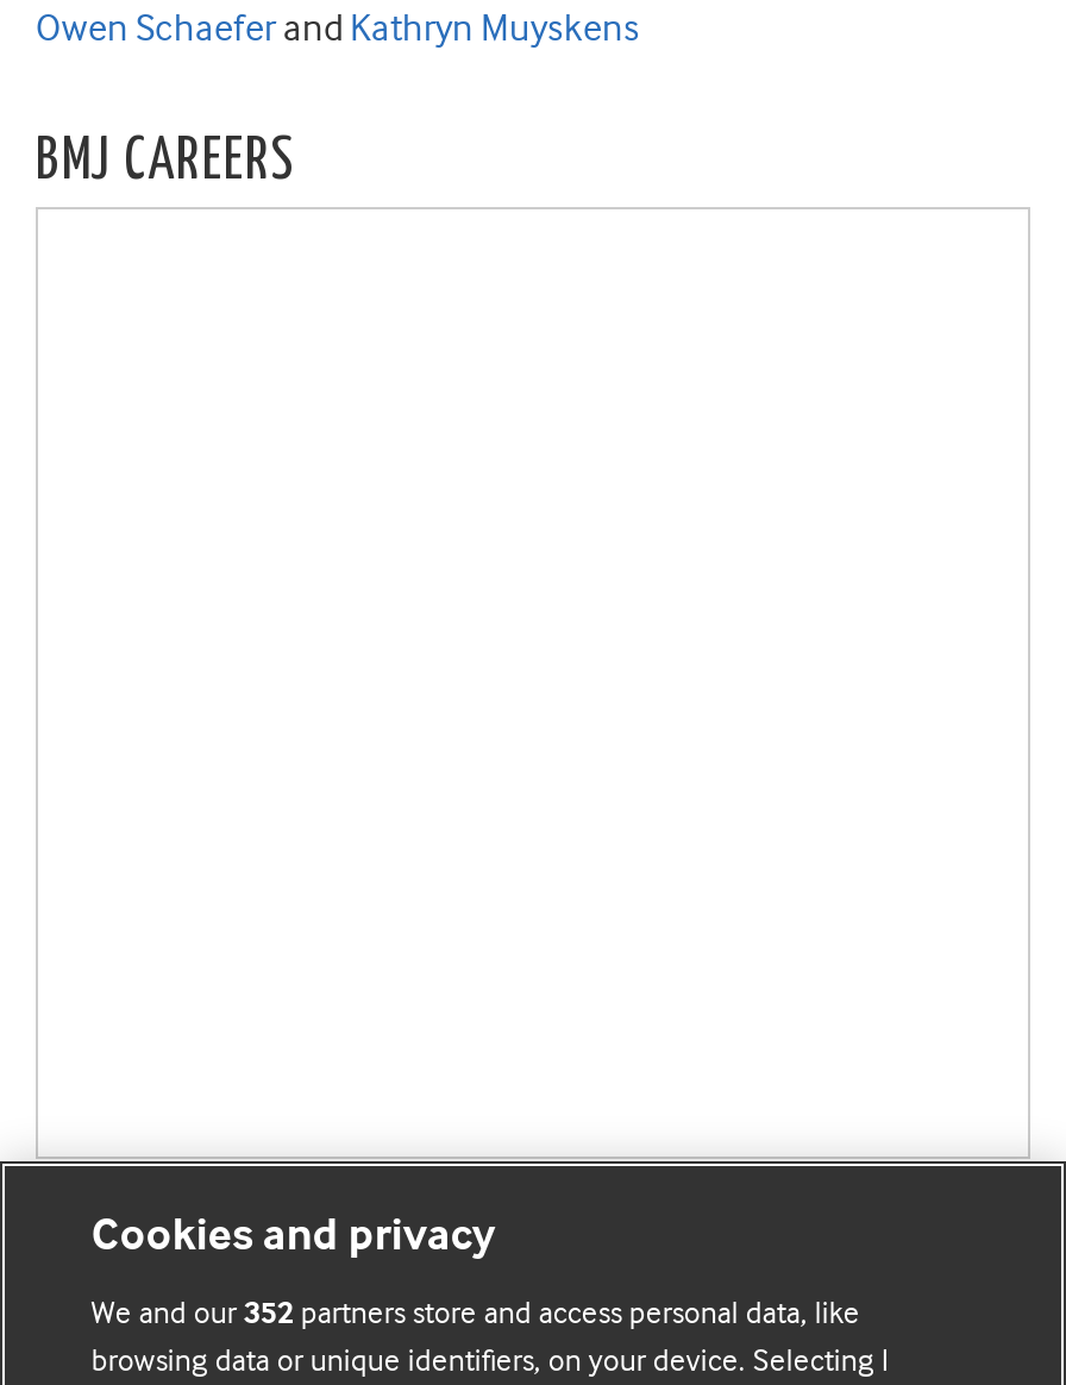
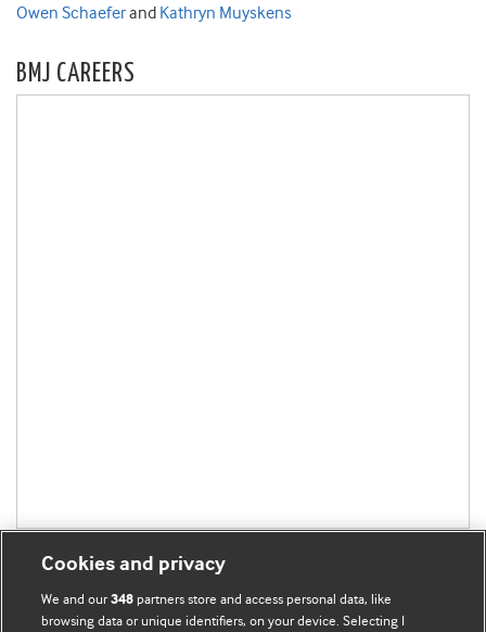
[91,1295,860,1333] We and our 352 partners store and access personal data, like -> [42,591,392,608] We and our 348 partners store and access personal data, like

